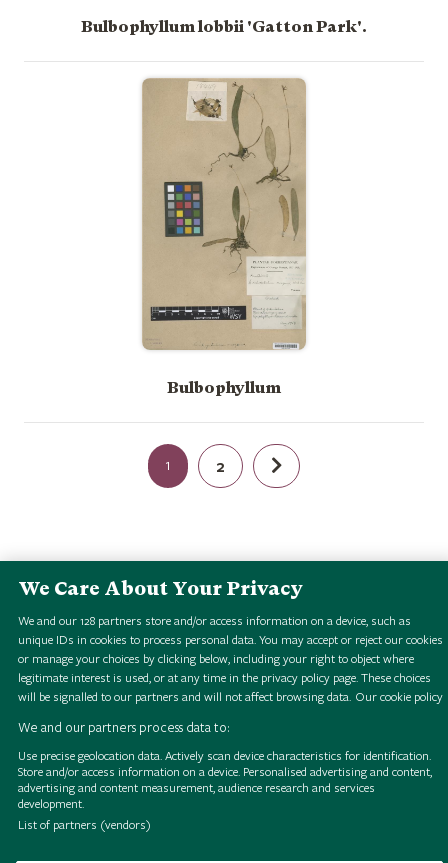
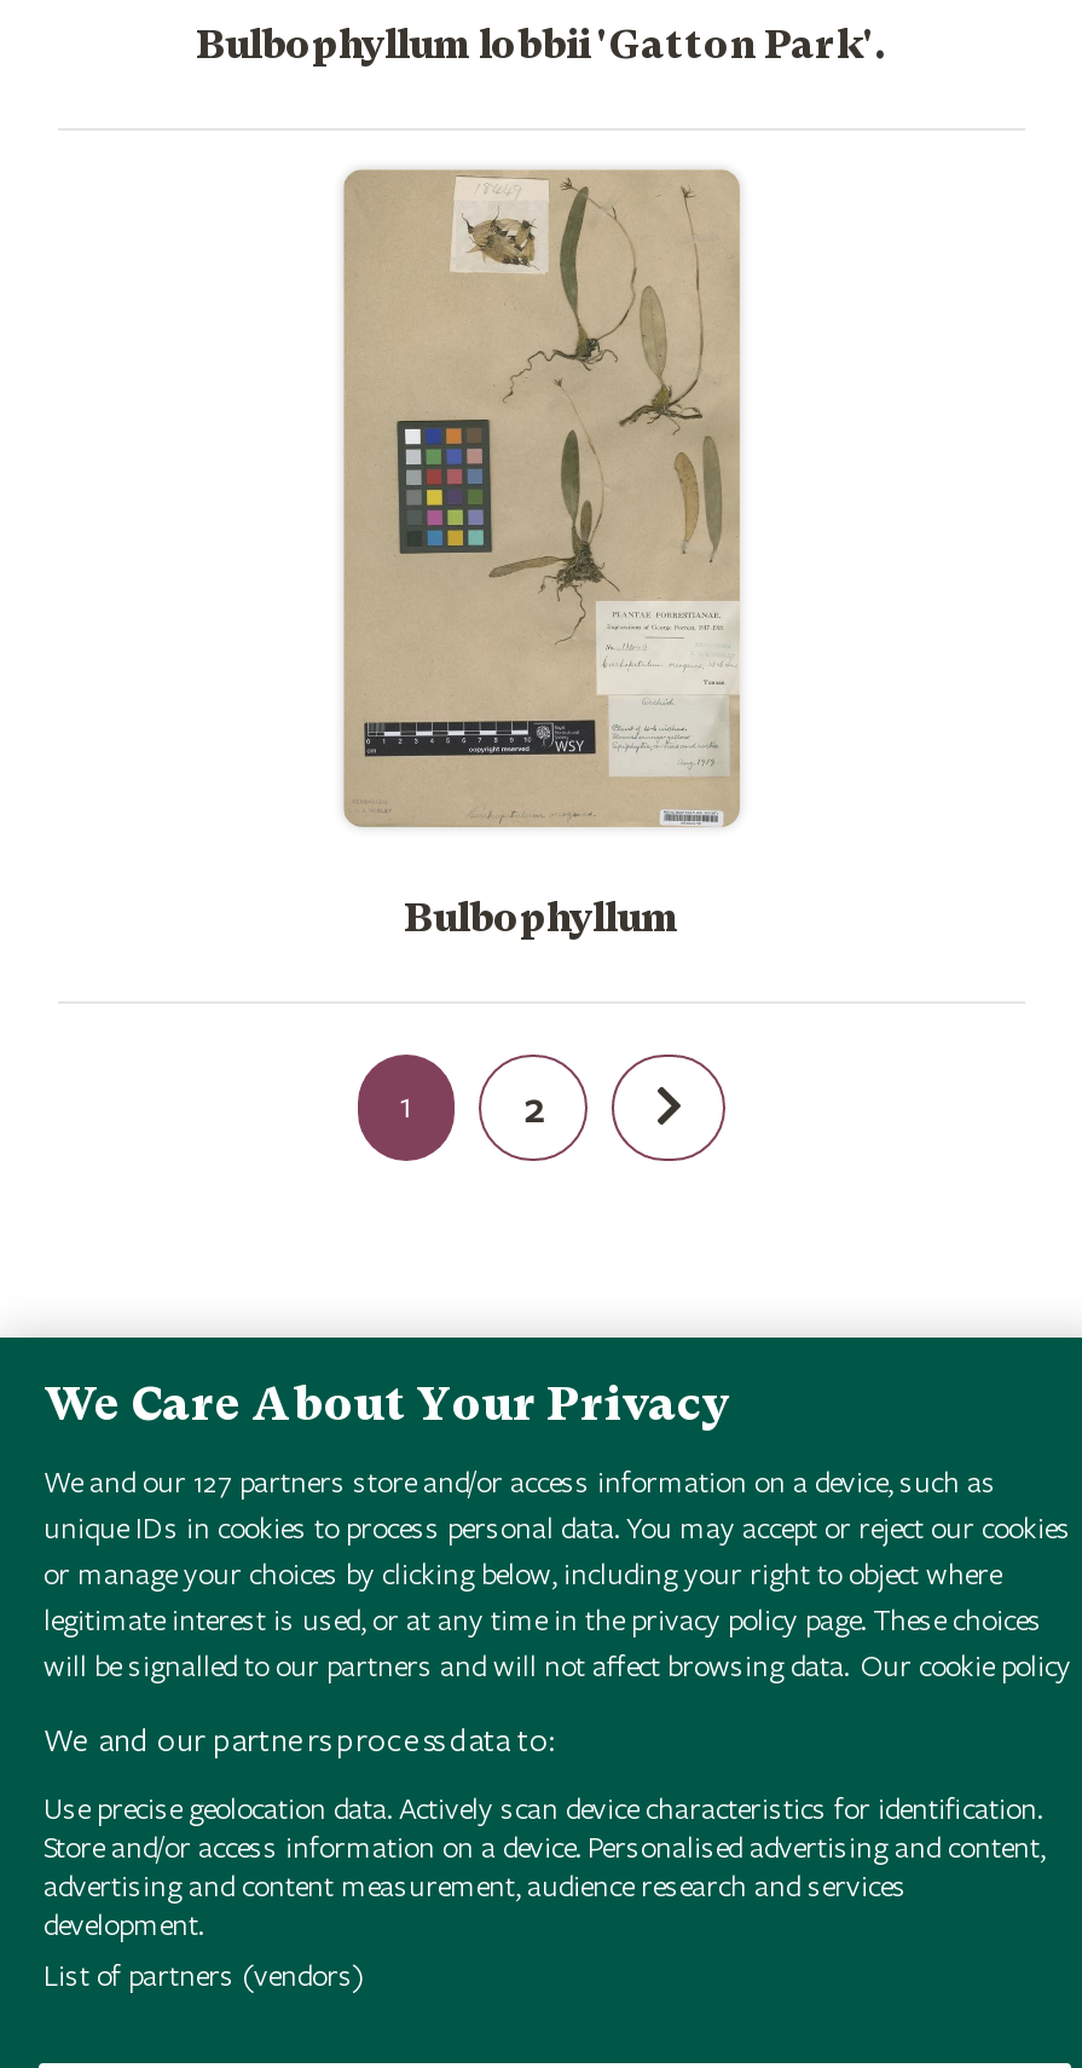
[18,612,411,628] We and our 128 partners store and/or access information on a device, such as -> [44,1461,996,1500] We and our 127 partners store and/or access information on a device, such as

